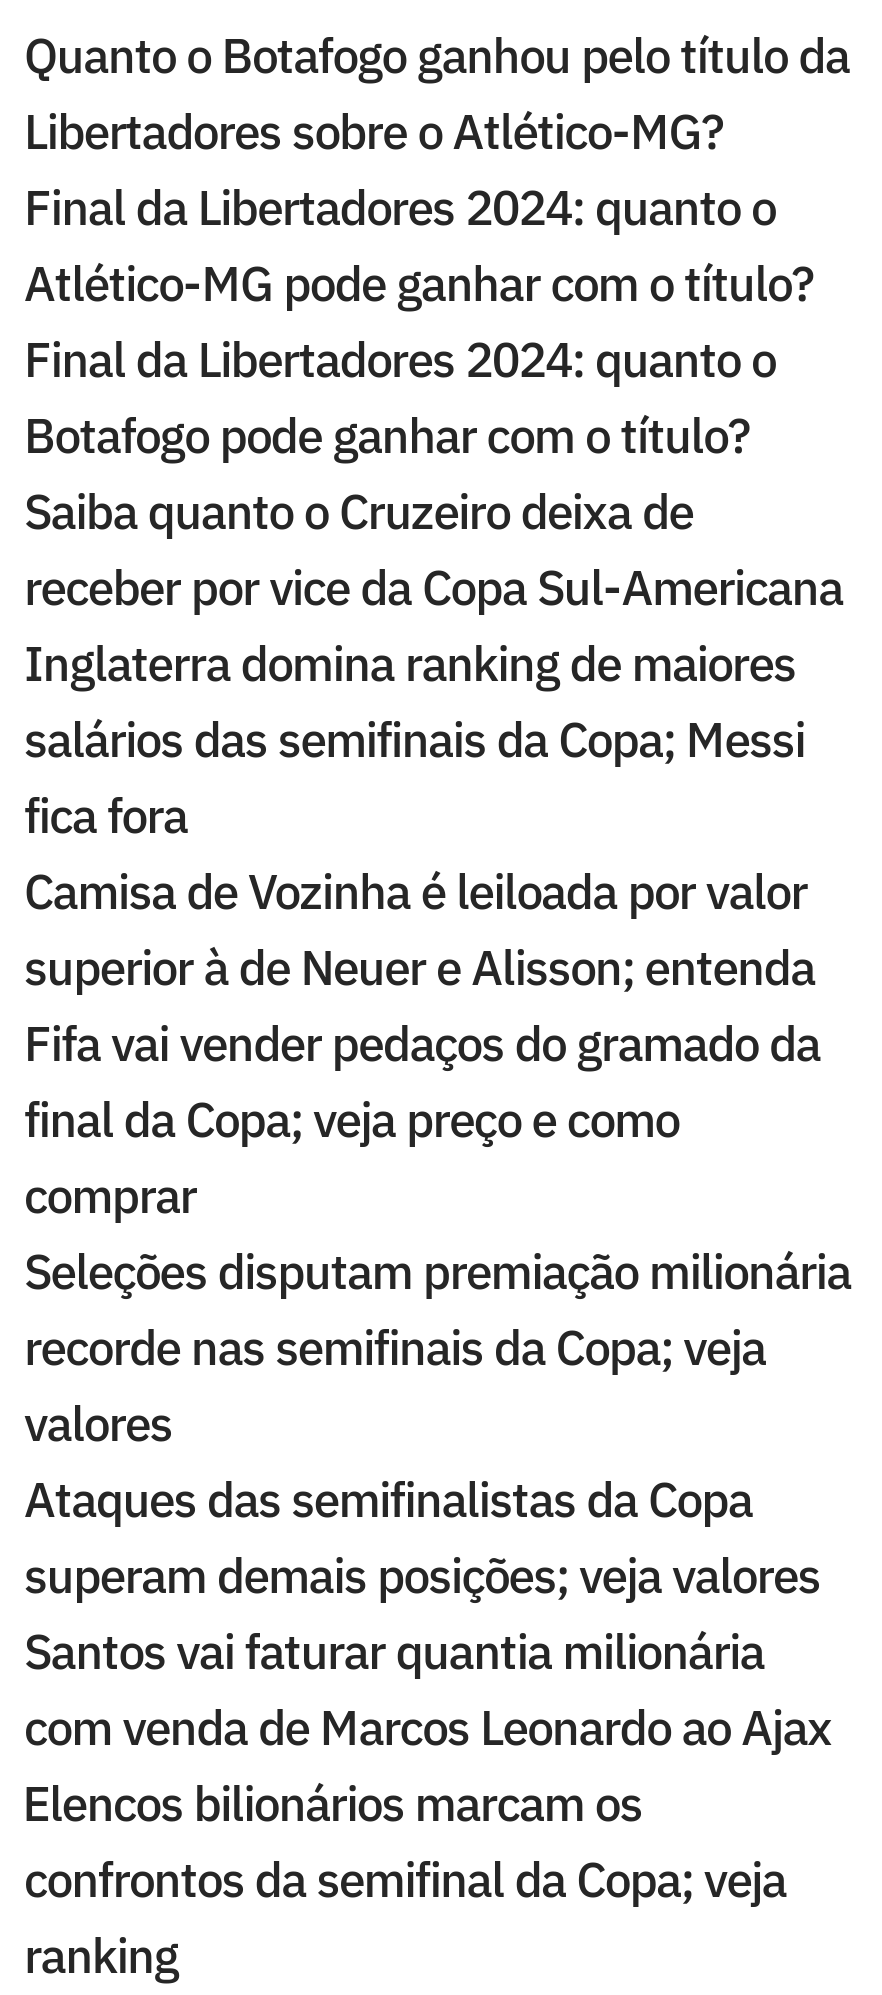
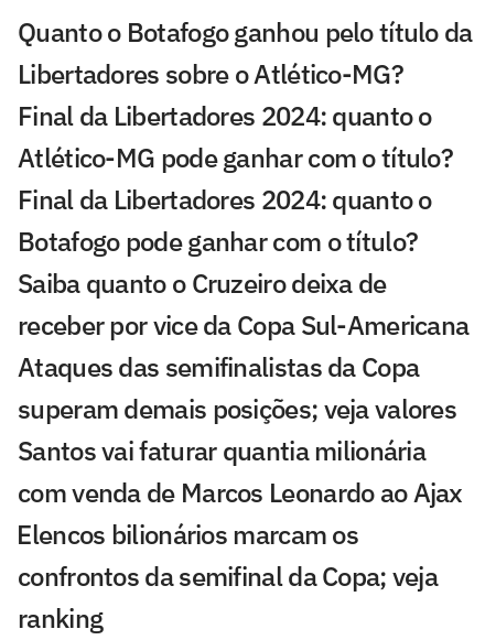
[24,631,851,1455] Inglaterra domina ranking de maiores | salários das semifinais da Copa; Messi | fica fora | Camisa de Vozinha é leiloada por valor | superior à de Neuer e Alisson; entenda | Fifa vai vender pedaços do gramado da | final da Copa; veja preço e como | comprar | Seleções disputam premiação milionária | recorde nas semifinais da Copa; veja | valores -> none

